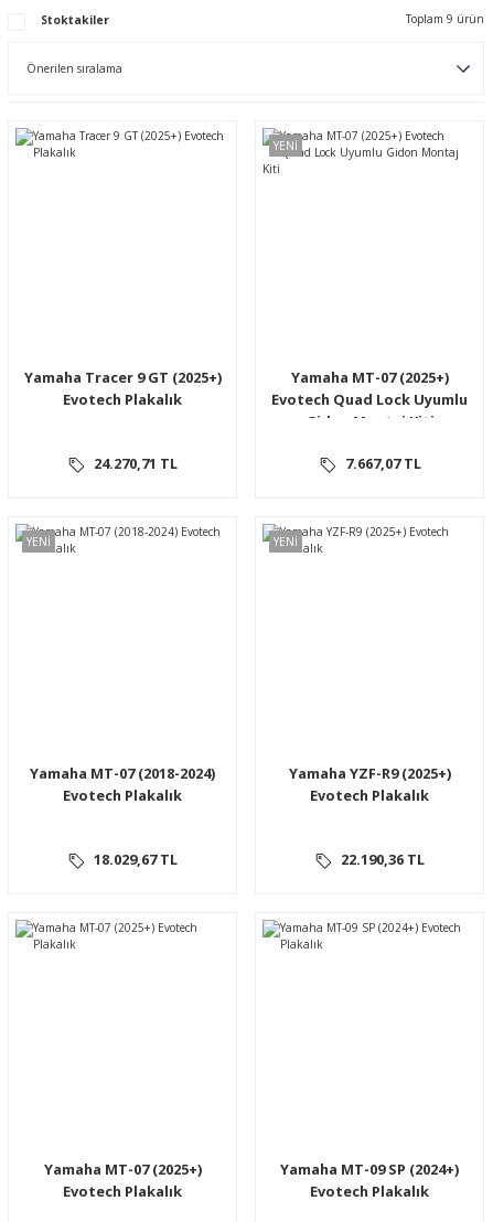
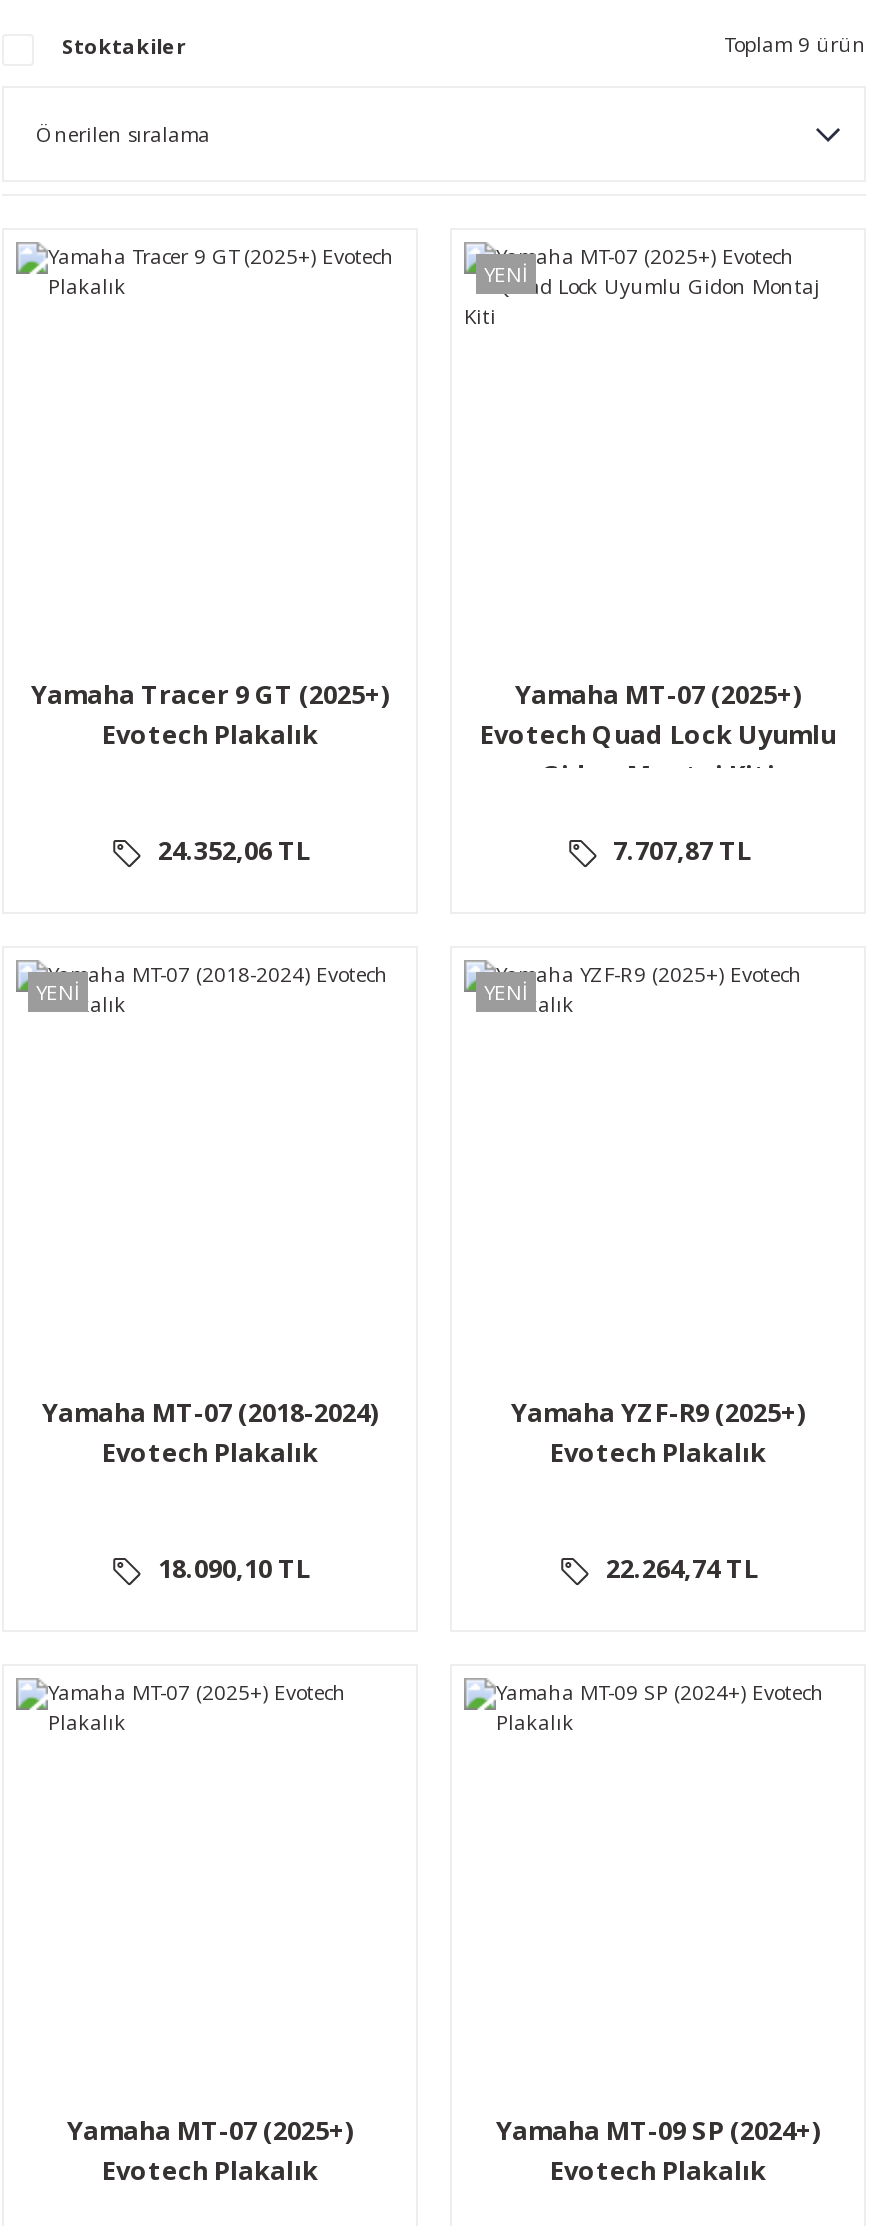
[90,453,178,473] 24.270,71 TL -> [152,832,310,868] 24.352,06 TL
[341,453,421,473] 7.667,07 TL -> [607,832,751,868] 7.707,87 TL
[90,849,178,869] 18.029,67 TL -> [152,1550,310,1586] 18.090,10 TL
[337,849,425,869] 22.190,36 TL -> [600,1550,758,1586] 22.264,74 TL

